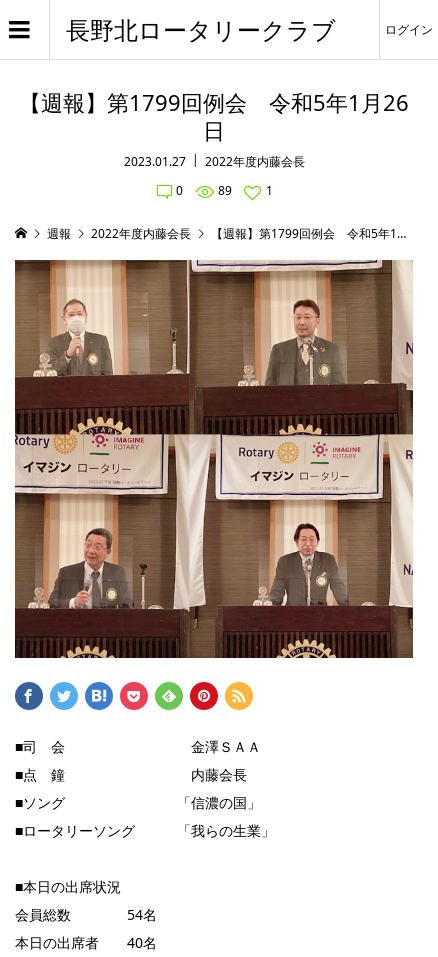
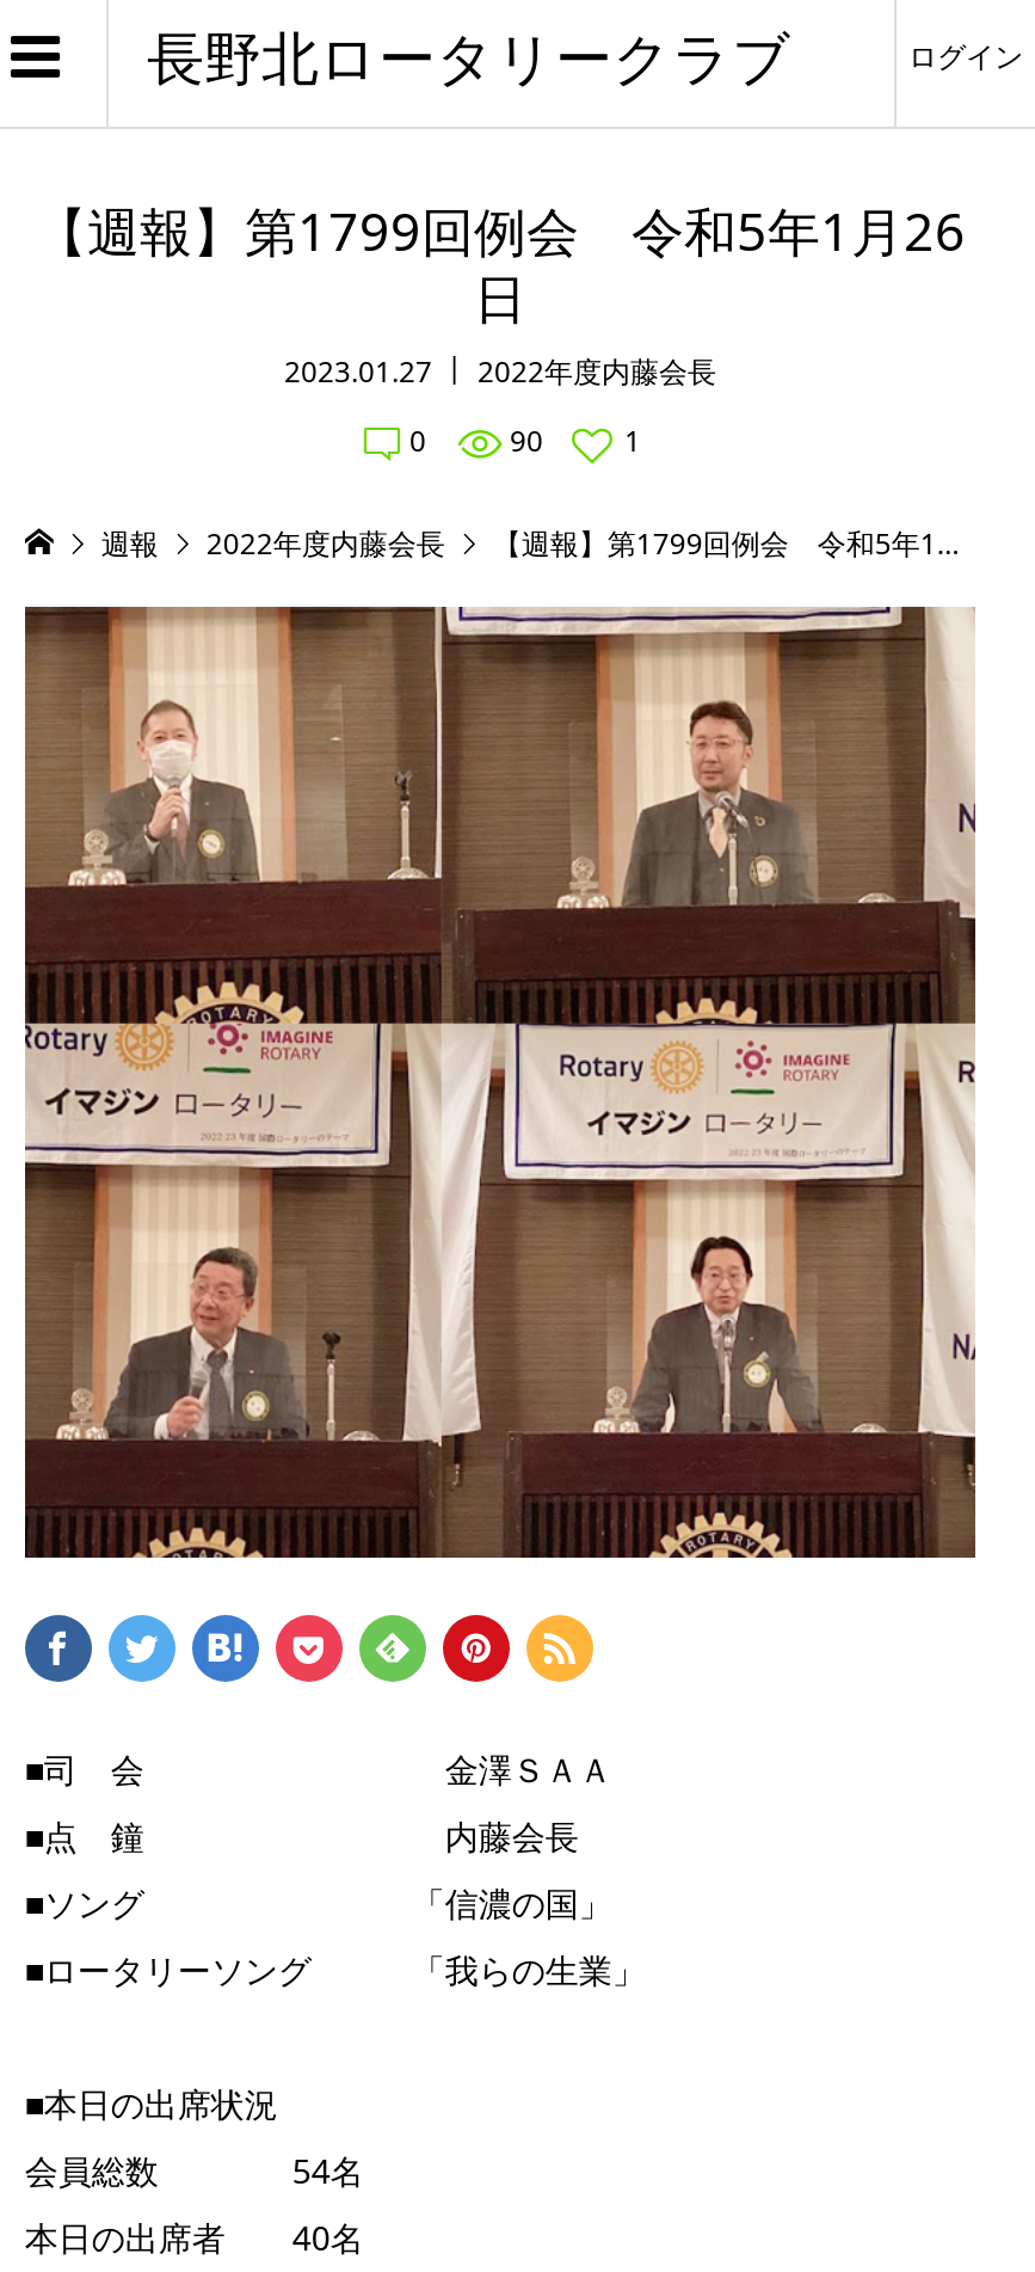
[218,182,273,199] 89 1 -> [510,420,641,461] 90 1

